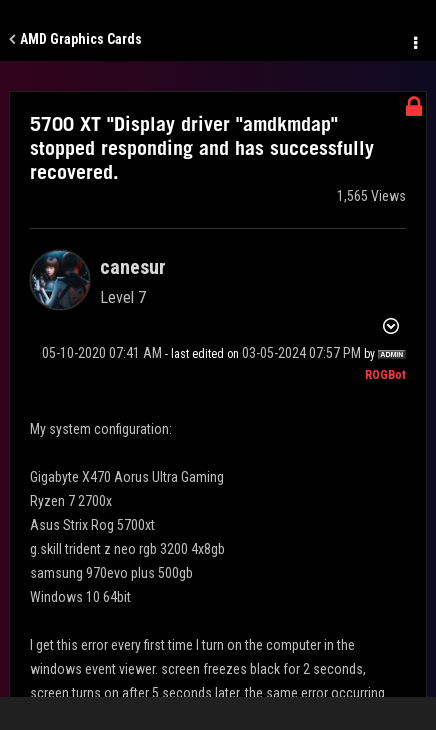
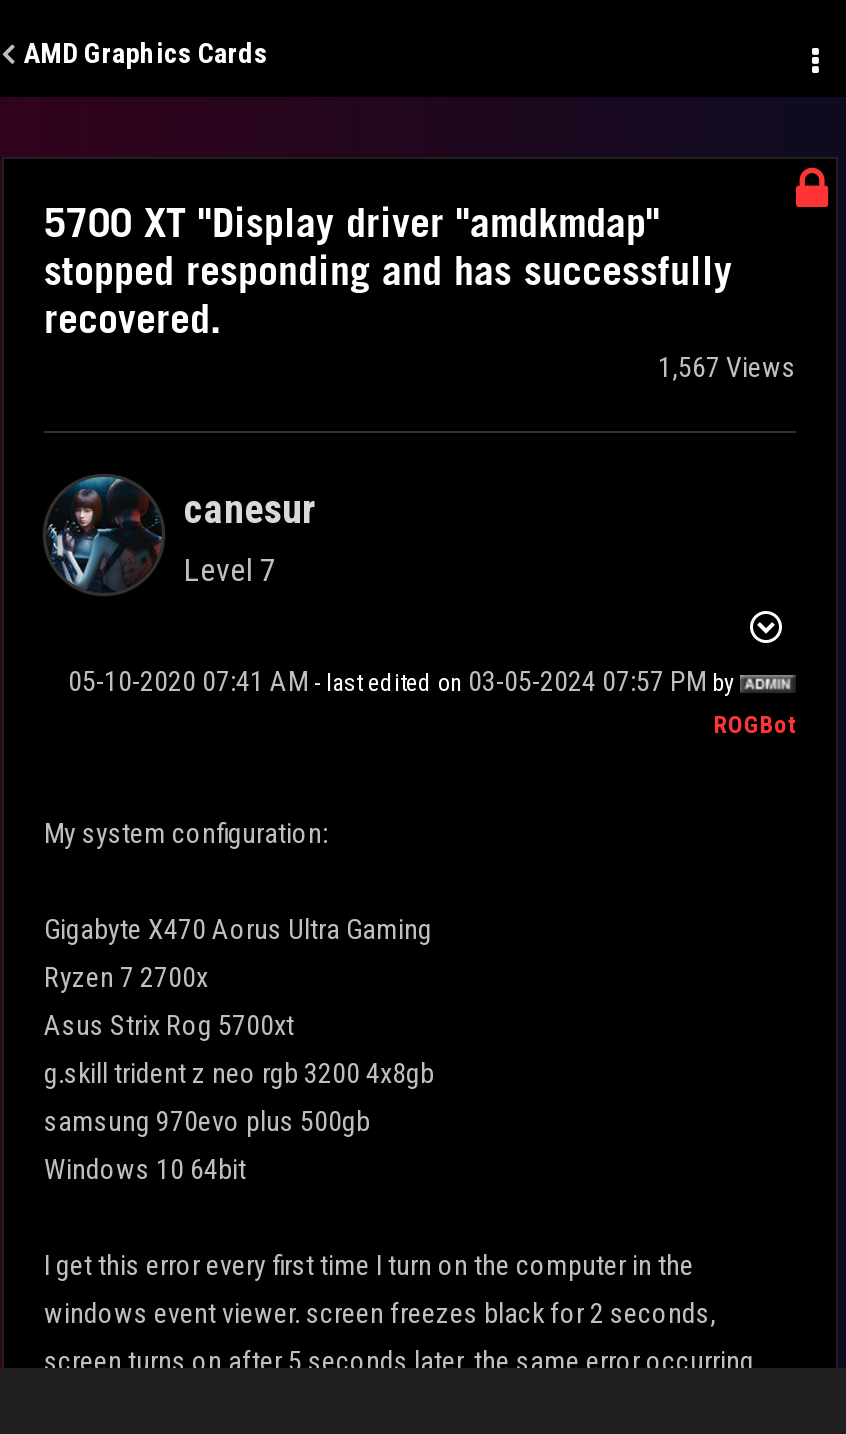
[337,188,406,204] 1,565 Views -> [658,351,796,383] 1,567 Views

